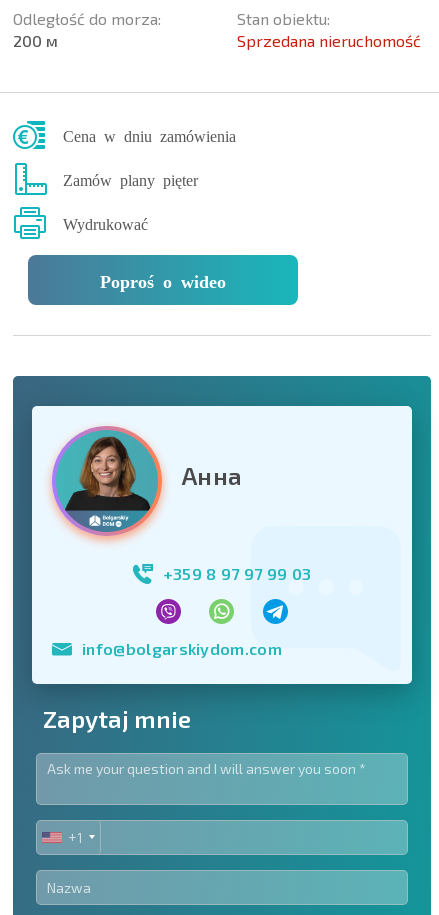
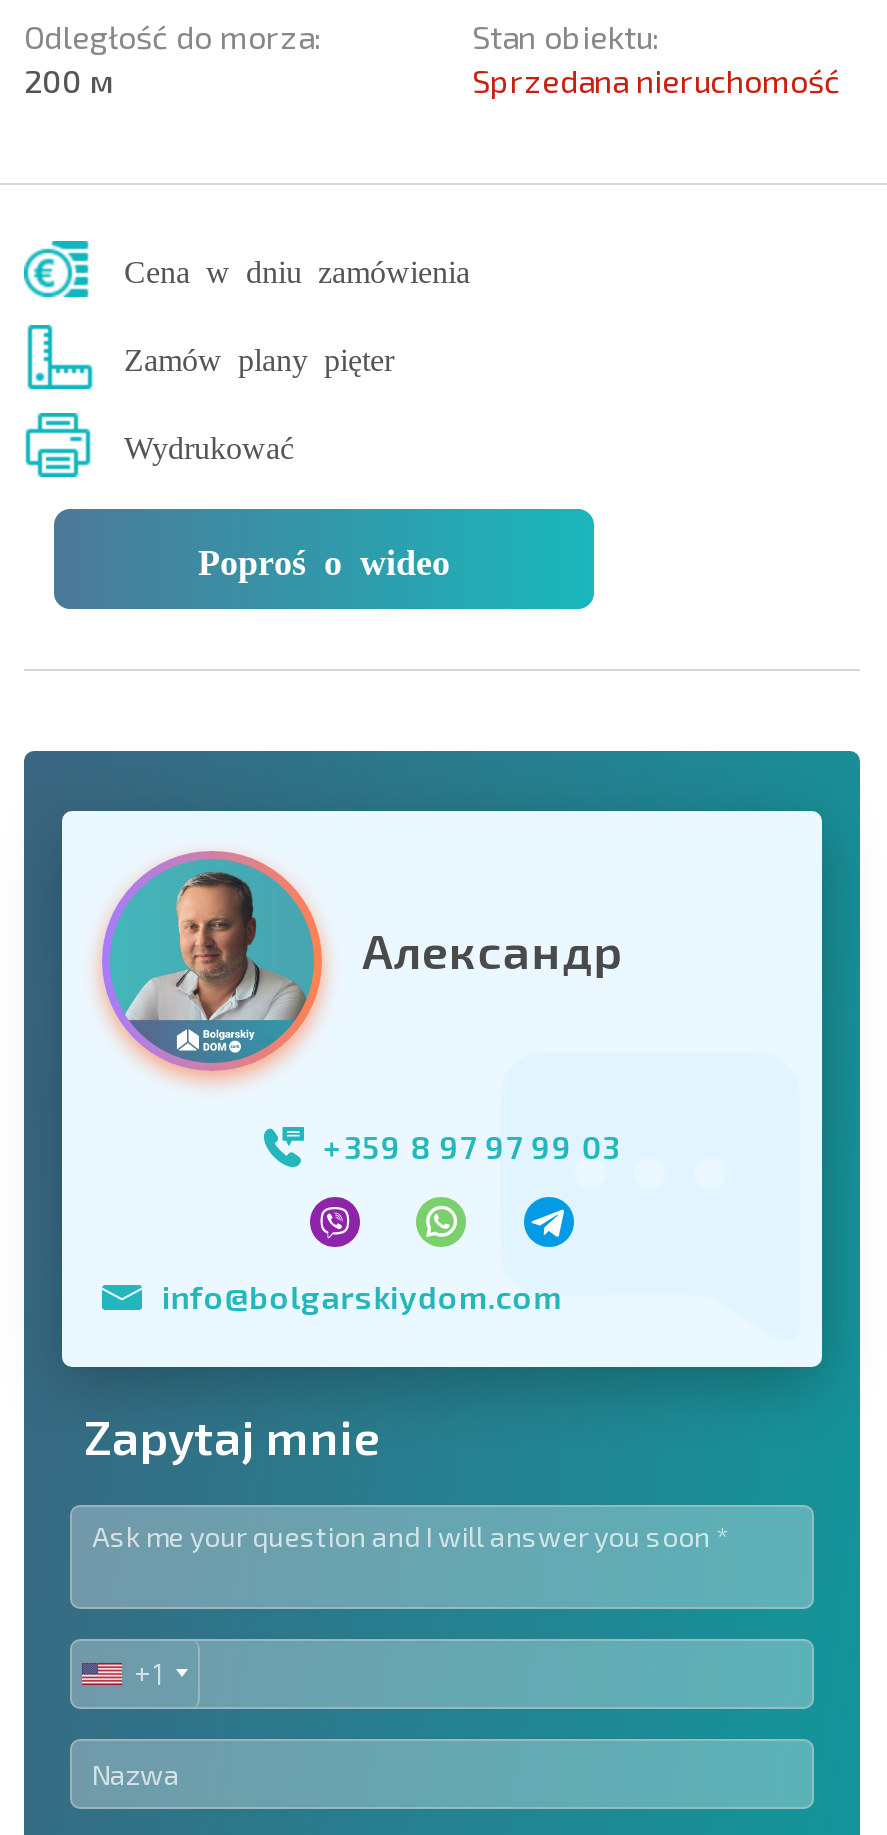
[64,439,243,512] [image] | Анна -> [124,877,623,1023] [image] | Александр

